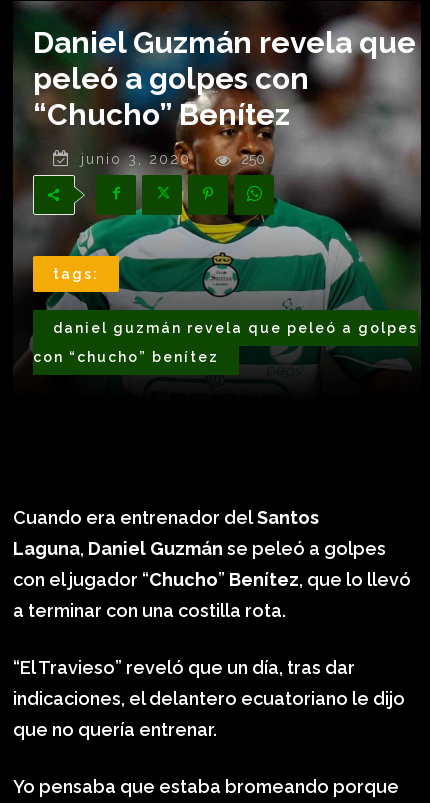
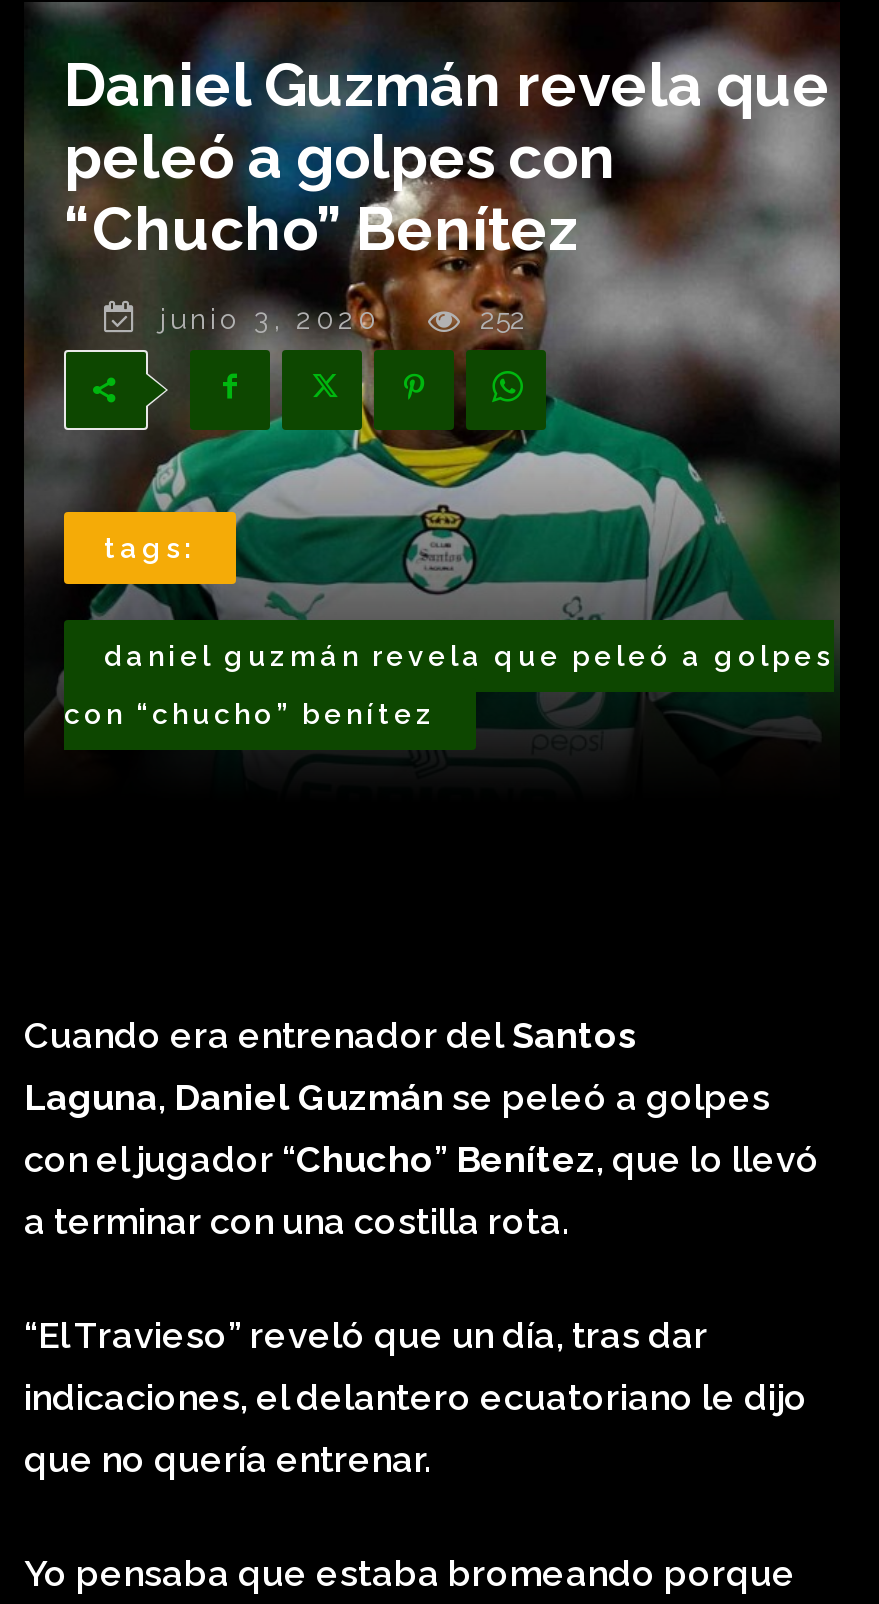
[241,152,265,168] 250 -> [480,303,526,335] 252

